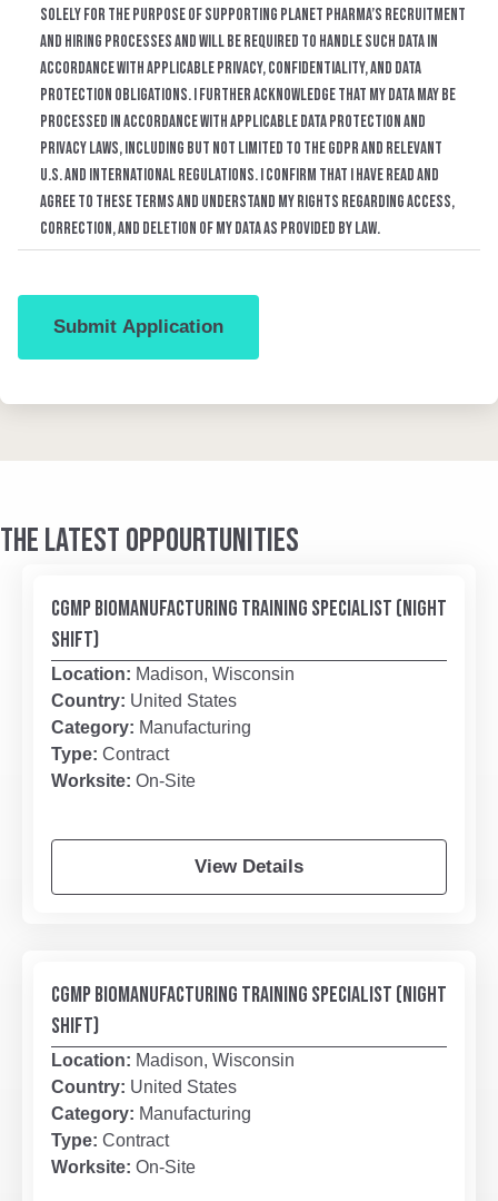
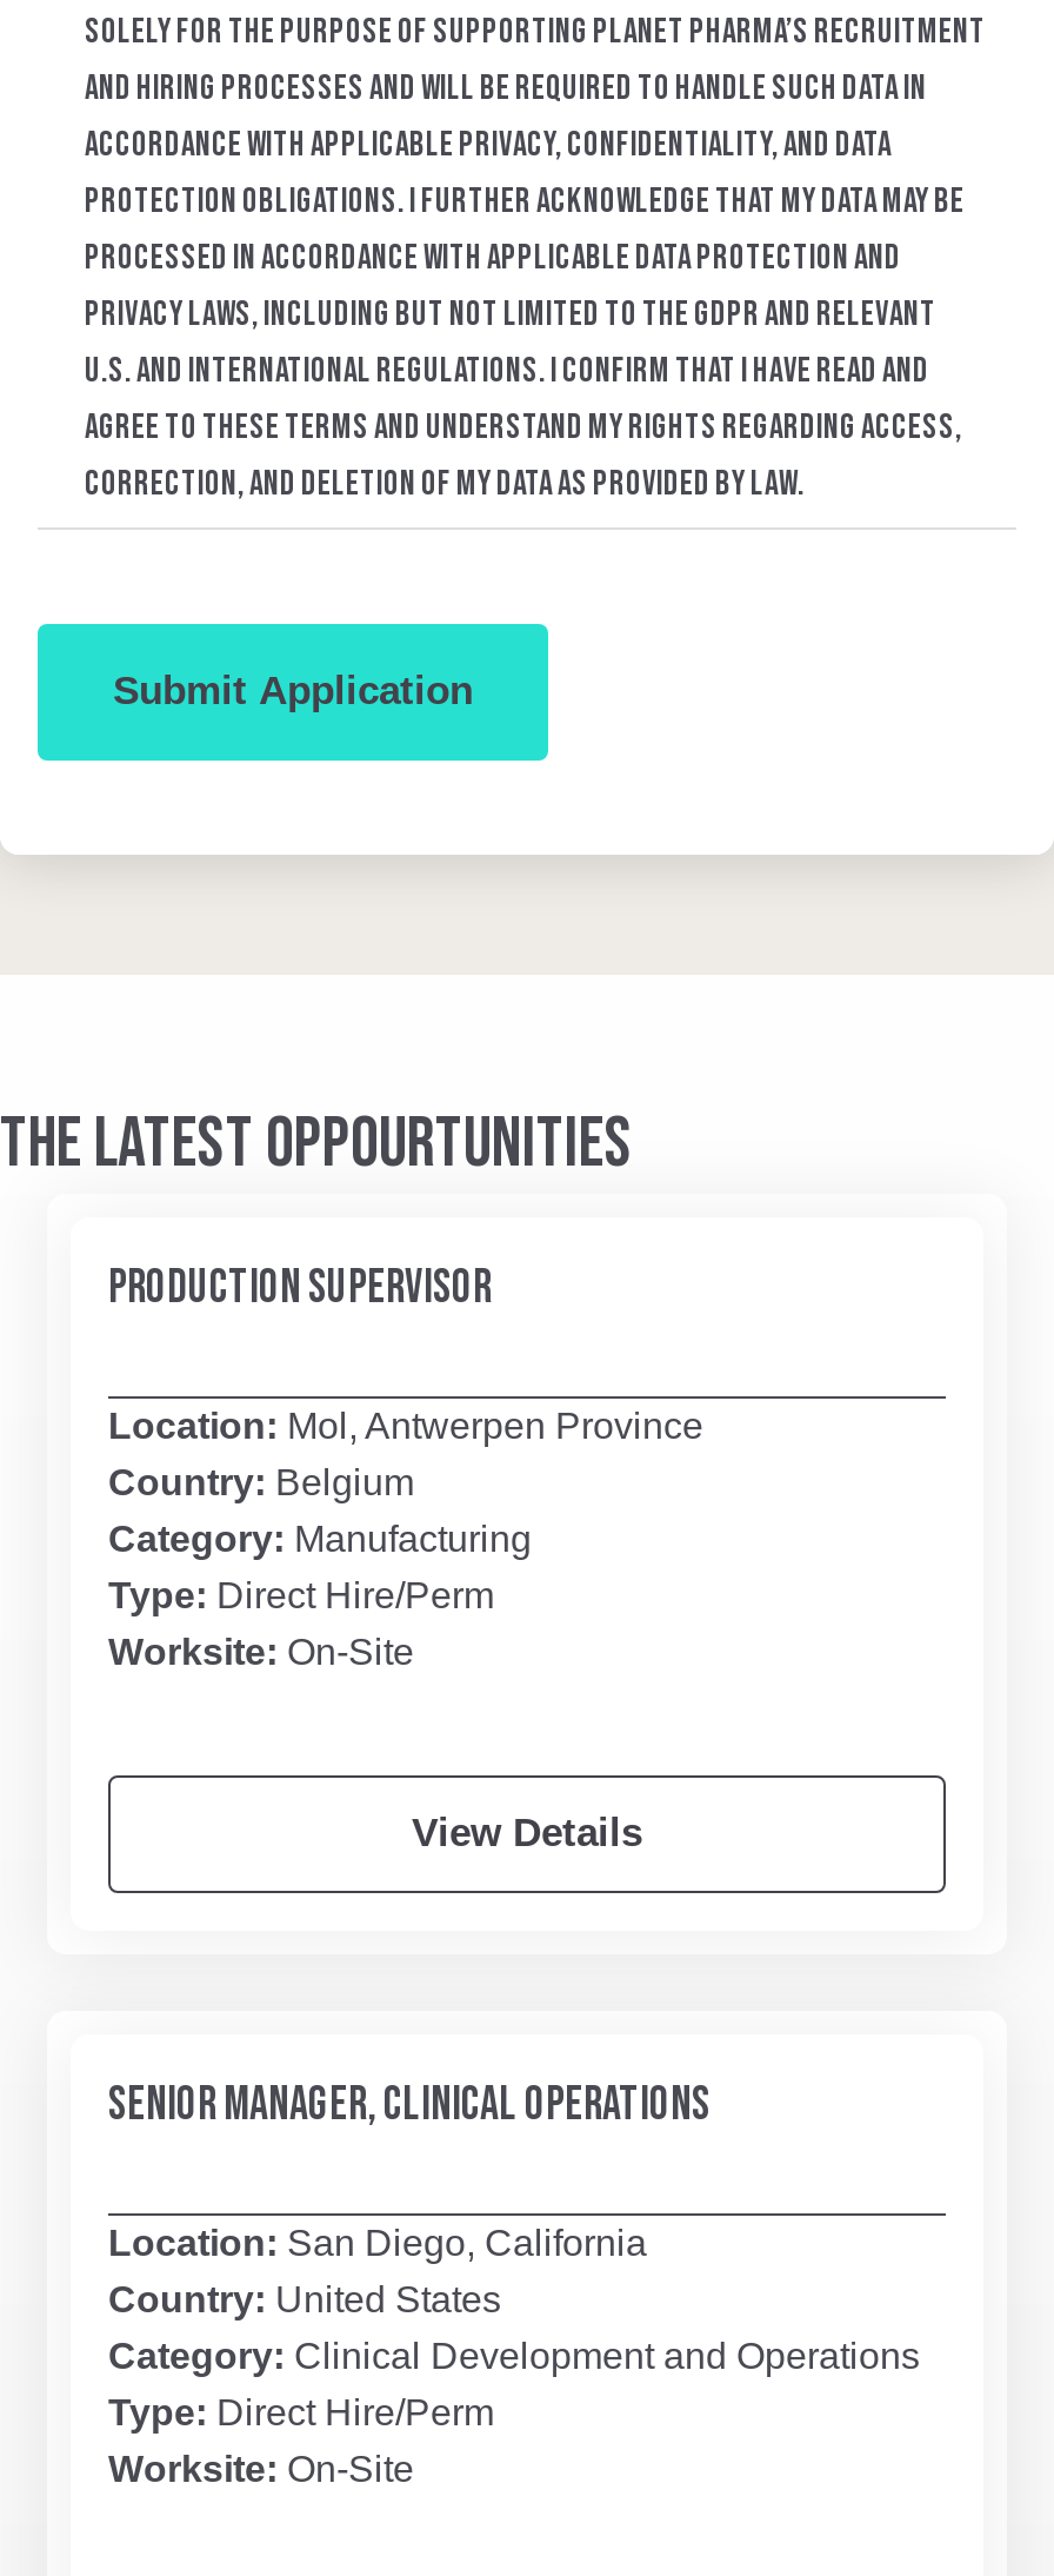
[51,596,447,710] CGMP BIOMANUFACTURING TRAINING SPECIALIST (NIGHT | SHIFT) | Location: Madison, Wisconsin | Country: United States -> [108,1260,703,1503] PRODUCTION SUPERVISOR | Location: Mol, Antwerpen Province | Country: Belgium
[51,745,169,764] Type: Contract -> [108,1576,494,1616] Type: Direct Hire/Perm
[51,982,447,1070] CGMP BIOMANUFACTURING TRAINING SPECIALIST (NIGHT | SHIFT) | Location: Madison, Wisconsin -> [108,2077,711,2263] SENIOR MANAGER, CLINICAL OPERATIONS | Location: San Diego, California
[51,1104,251,1150] Category: Manufacturing | Type: Contract -> [108,2336,920,2433] Category: Clinical Development and Operations | Type: Direct Hire/Perm

